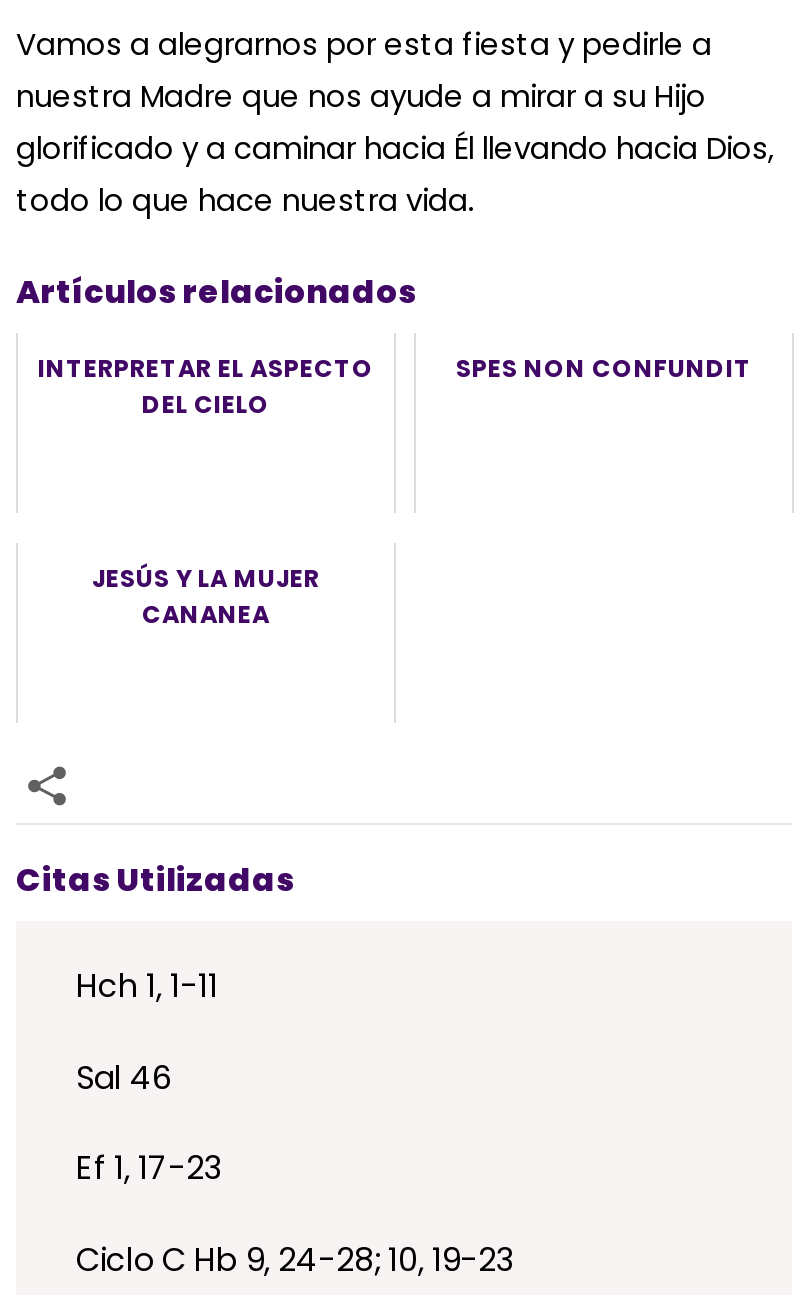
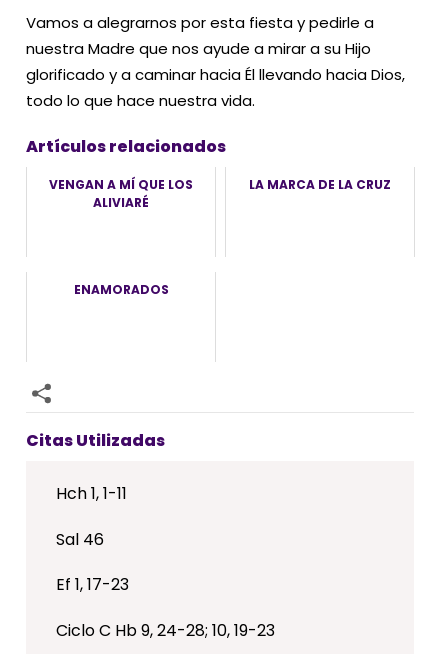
[38,351,374,421] INTERPRETAR EL ASPECTO | DEL CIELO -> [49,176,193,211] VENGAN A MÍ QUE LOS | ALIVIARÉ
[456,351,752,385] SPES NON CONFUNDIT -> [249,176,391,193] LA MARCA DE LA CRUZ
[92,561,320,631] JESÚS Y LA MUJER | CANANEA -> [73,281,168,298] ENAMORADOS

